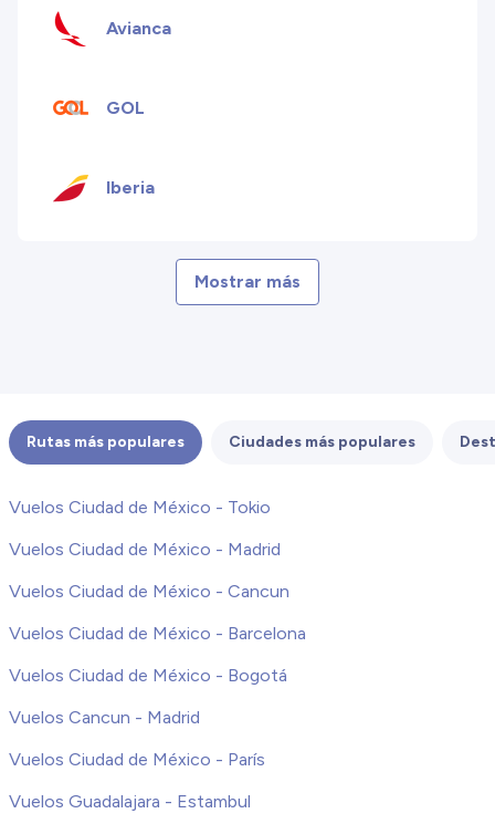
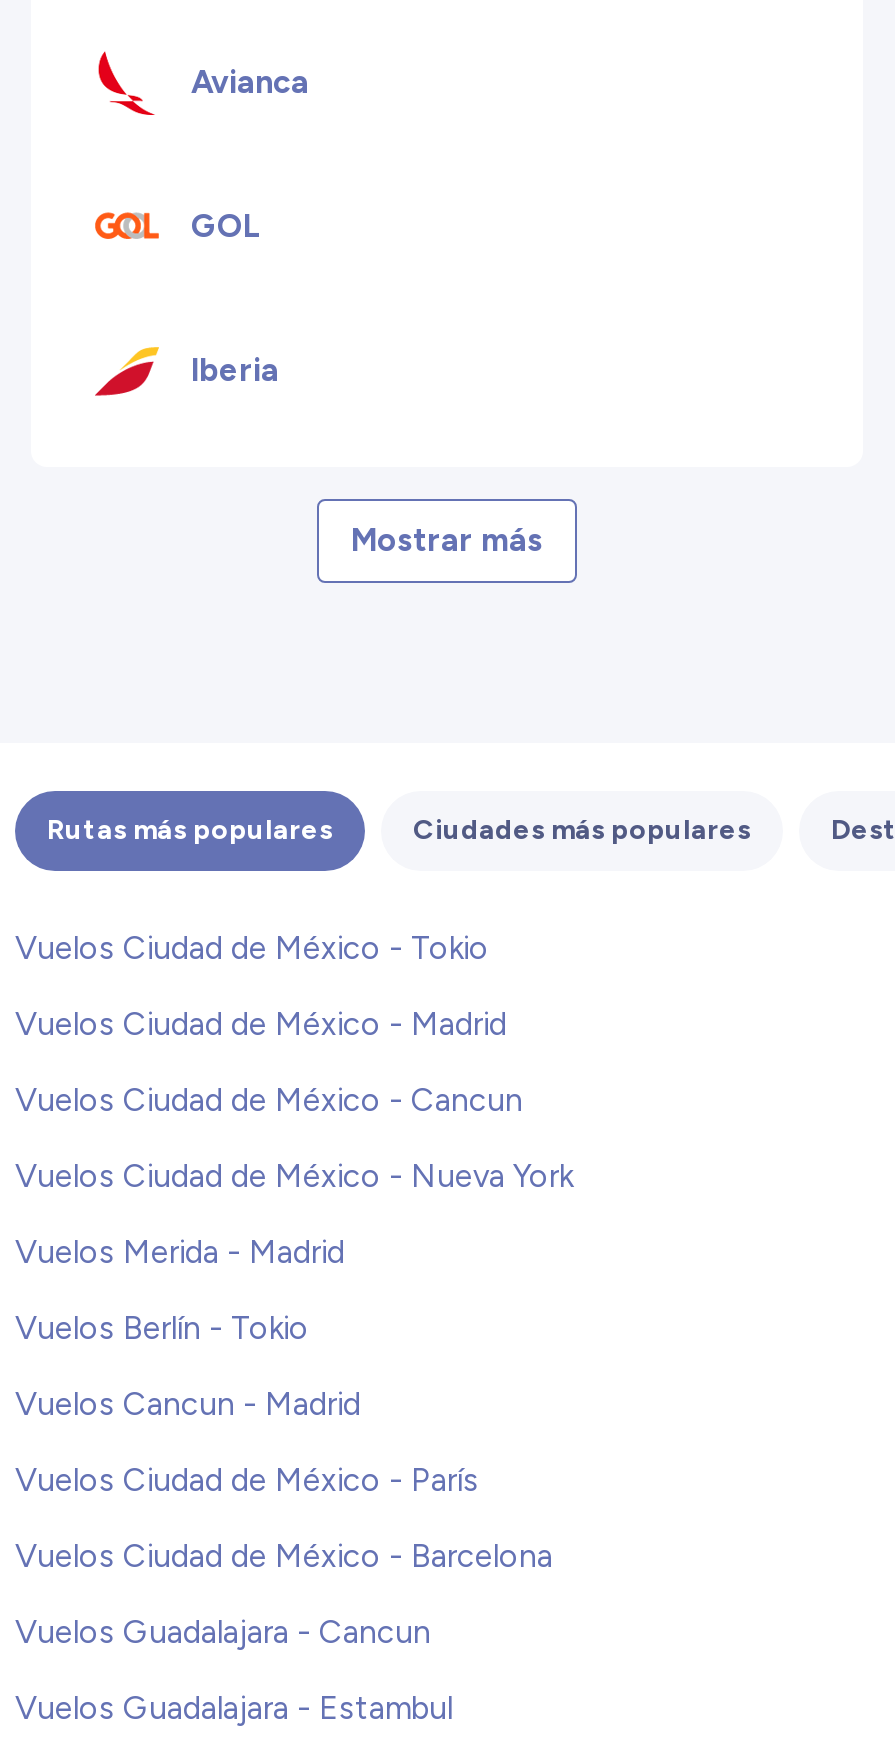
moved [9,622,306,643] -> [15,1536,553,1574]: Vuelos Ciudad de México - Barcelona
[9,664,287,685] Vuelos Ciudad de México - Bogotá -> [15,1156,573,1346] Vuelos Ciudad de México - Nueva York | Vuelos Merida - Madrid | Vuelos Berlín - Tokio
none -> [15,1612,431,1650] Vuelos Guadalajara - Cancun

